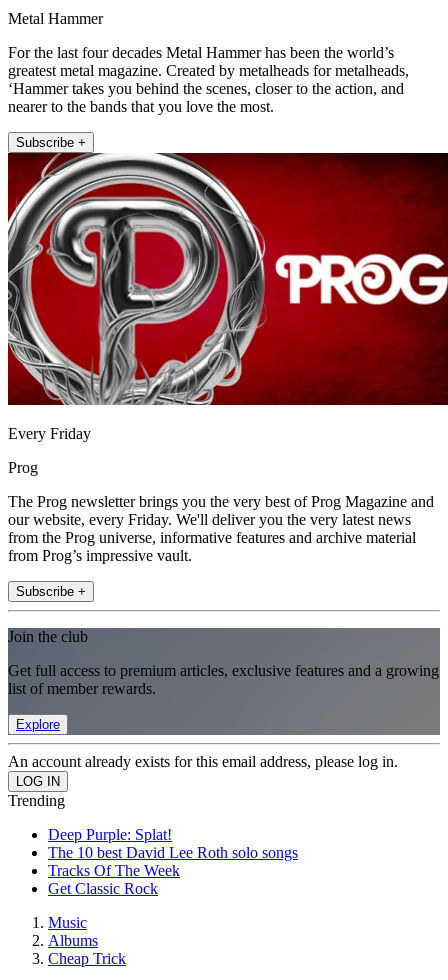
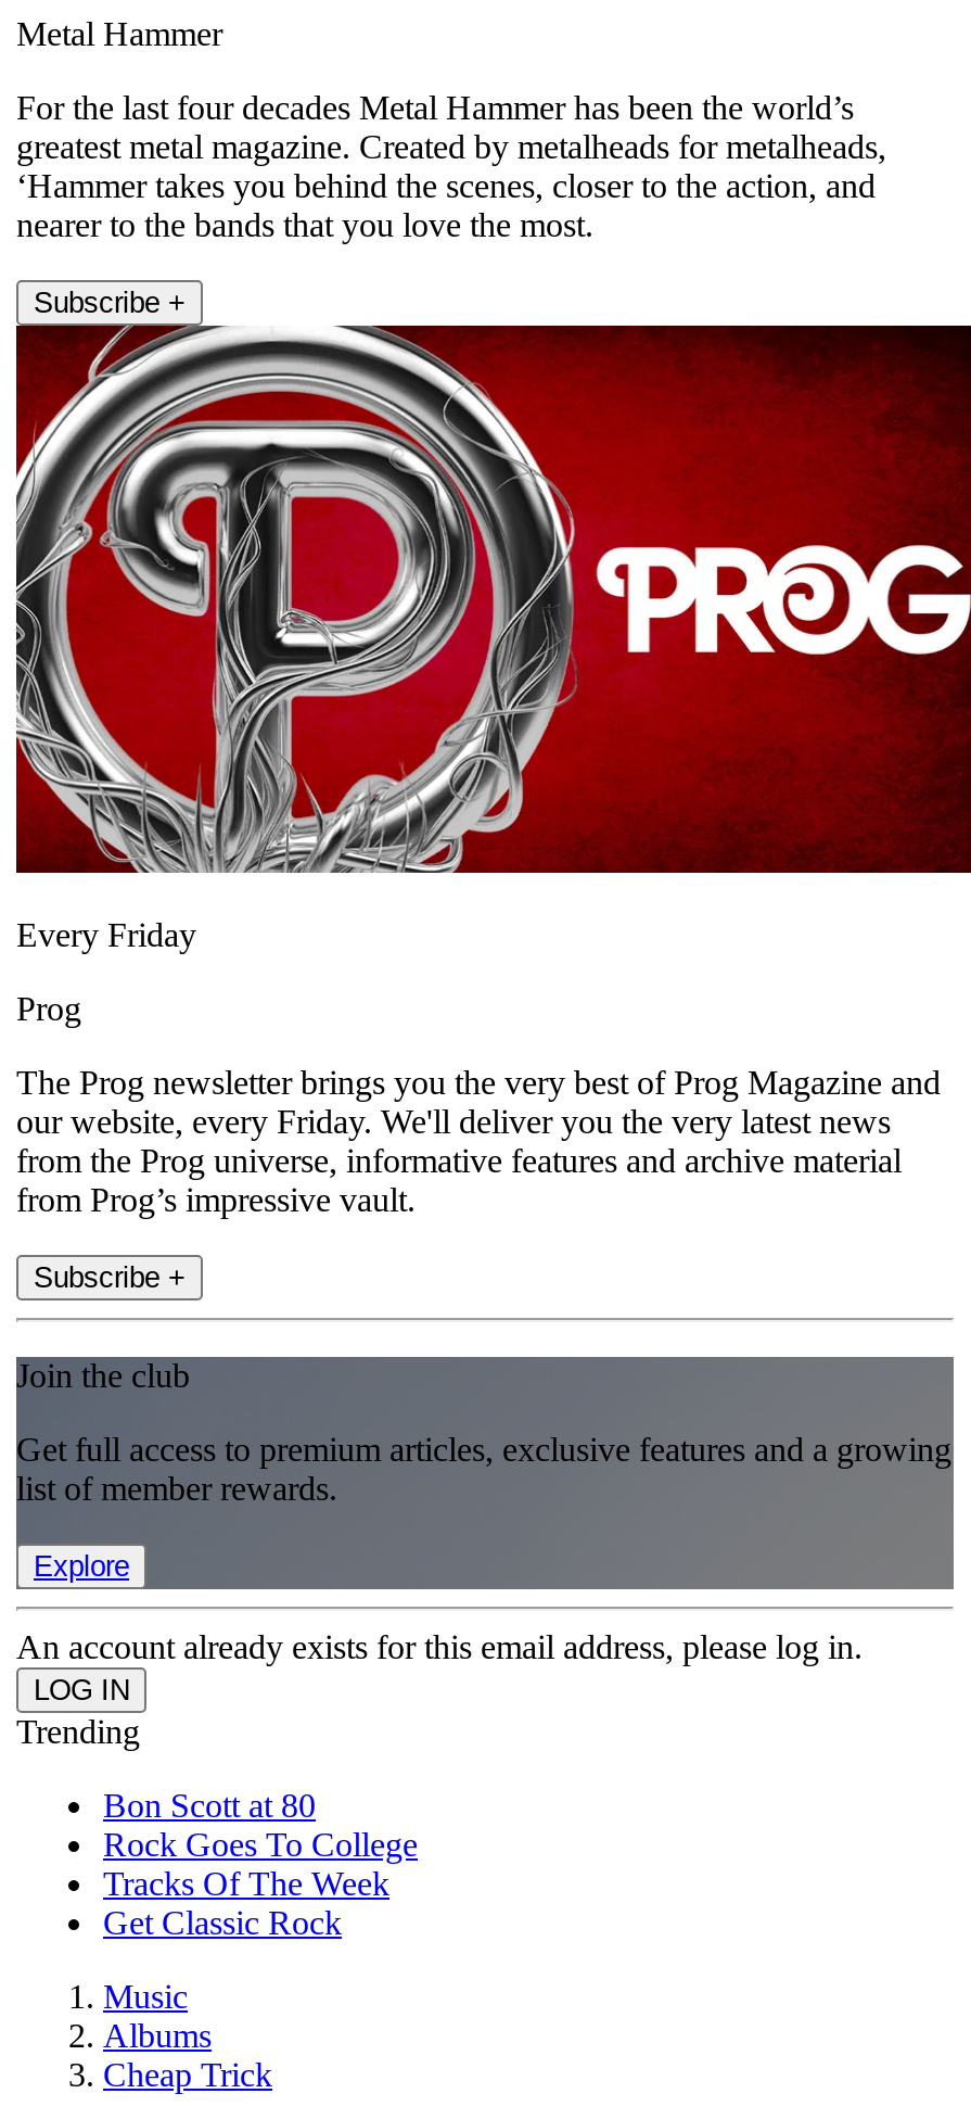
[48,825,298,860] Deep Purple: Splat! | The 10 best David Lee Roth solo songs -> [103,1786,418,1862] Bon Scott at 80 | Rock Goes To College

